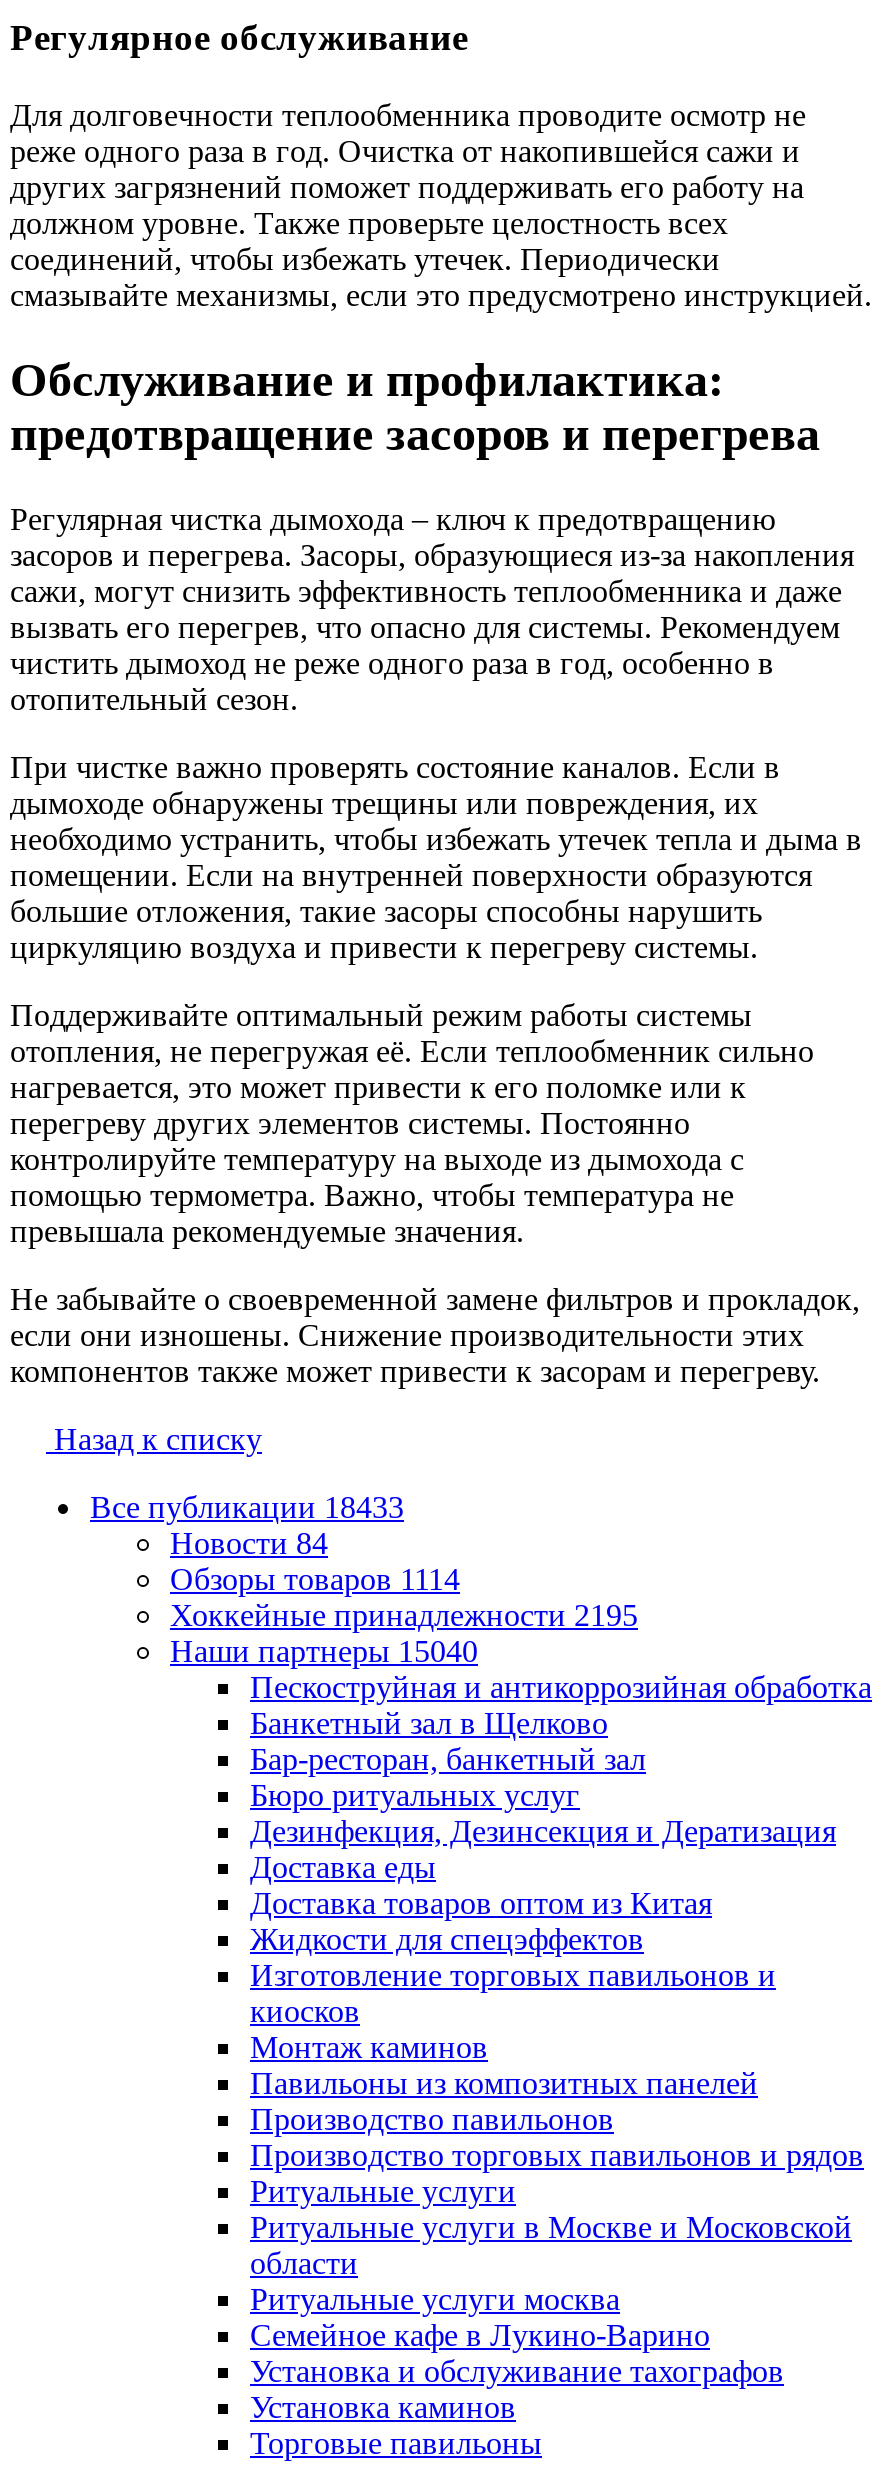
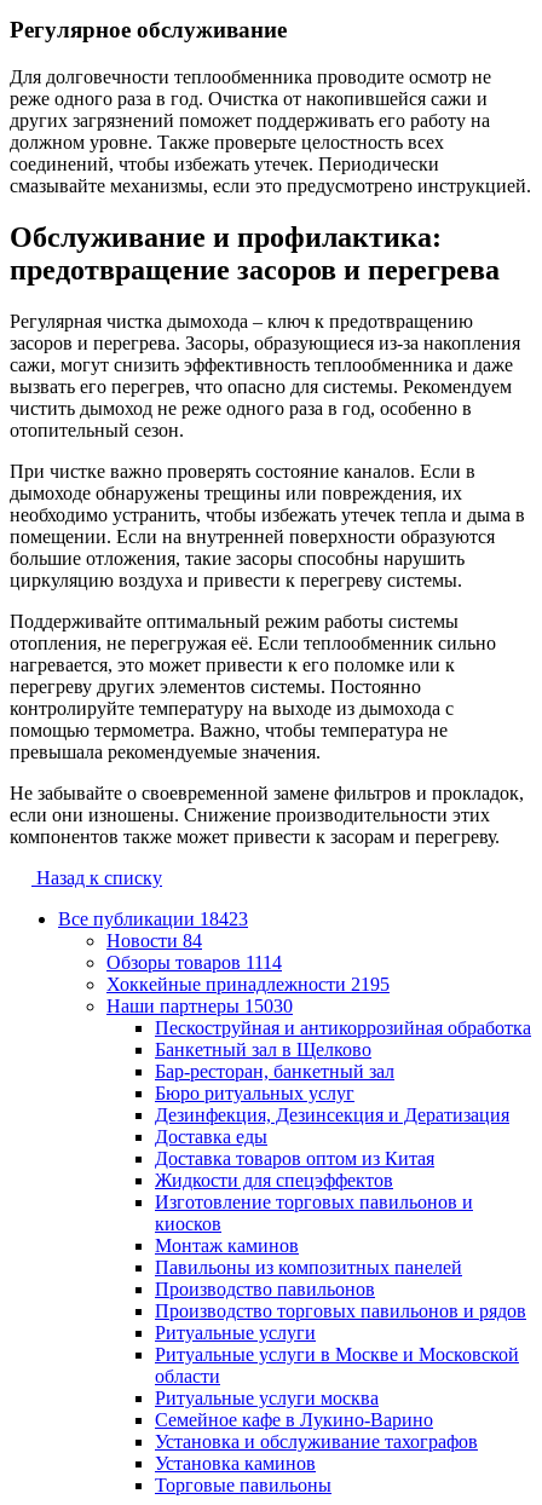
[90,1489,404,1523] Все публикации 18433 -> [58,908,248,929] Все публикации 18423
[170,1633,478,1667] Наши партнеры 15040 -> [106,995,293,1016] Наши партнеры 15030

